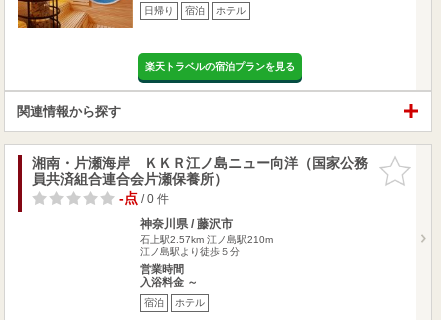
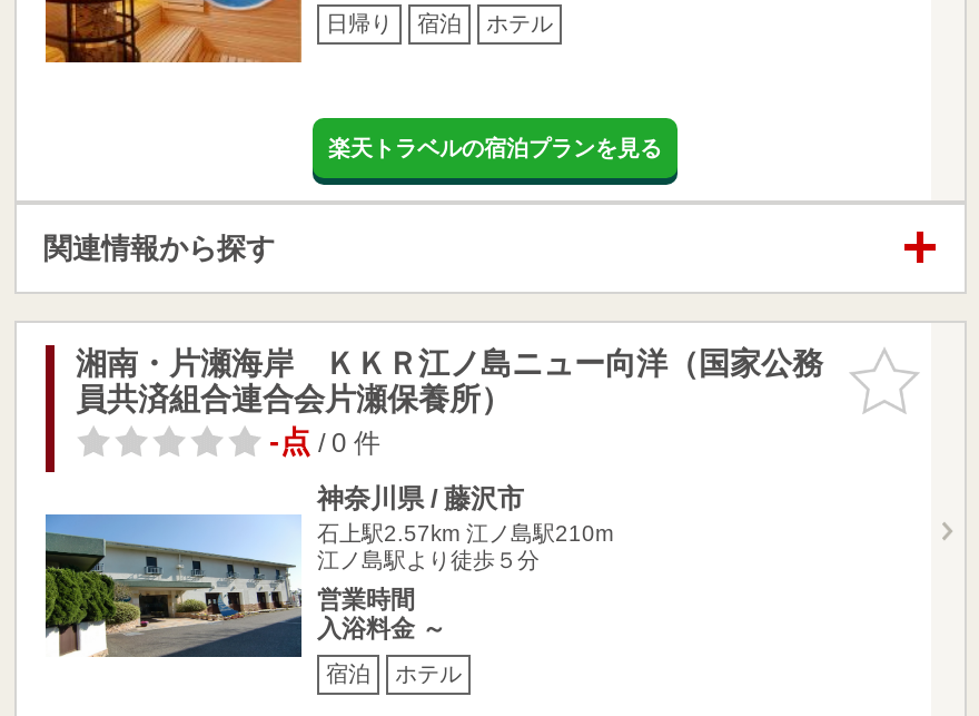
none -> [43,512,304,659] [image]

